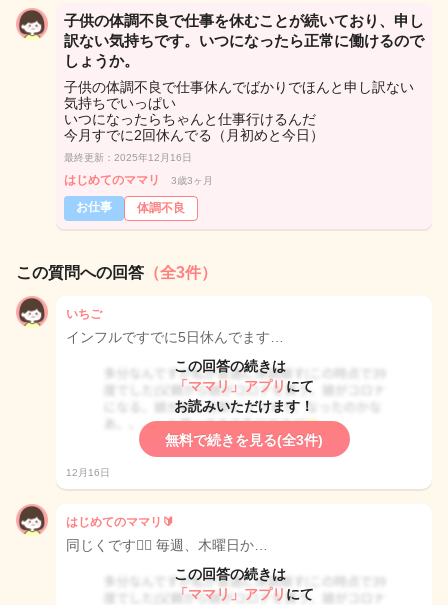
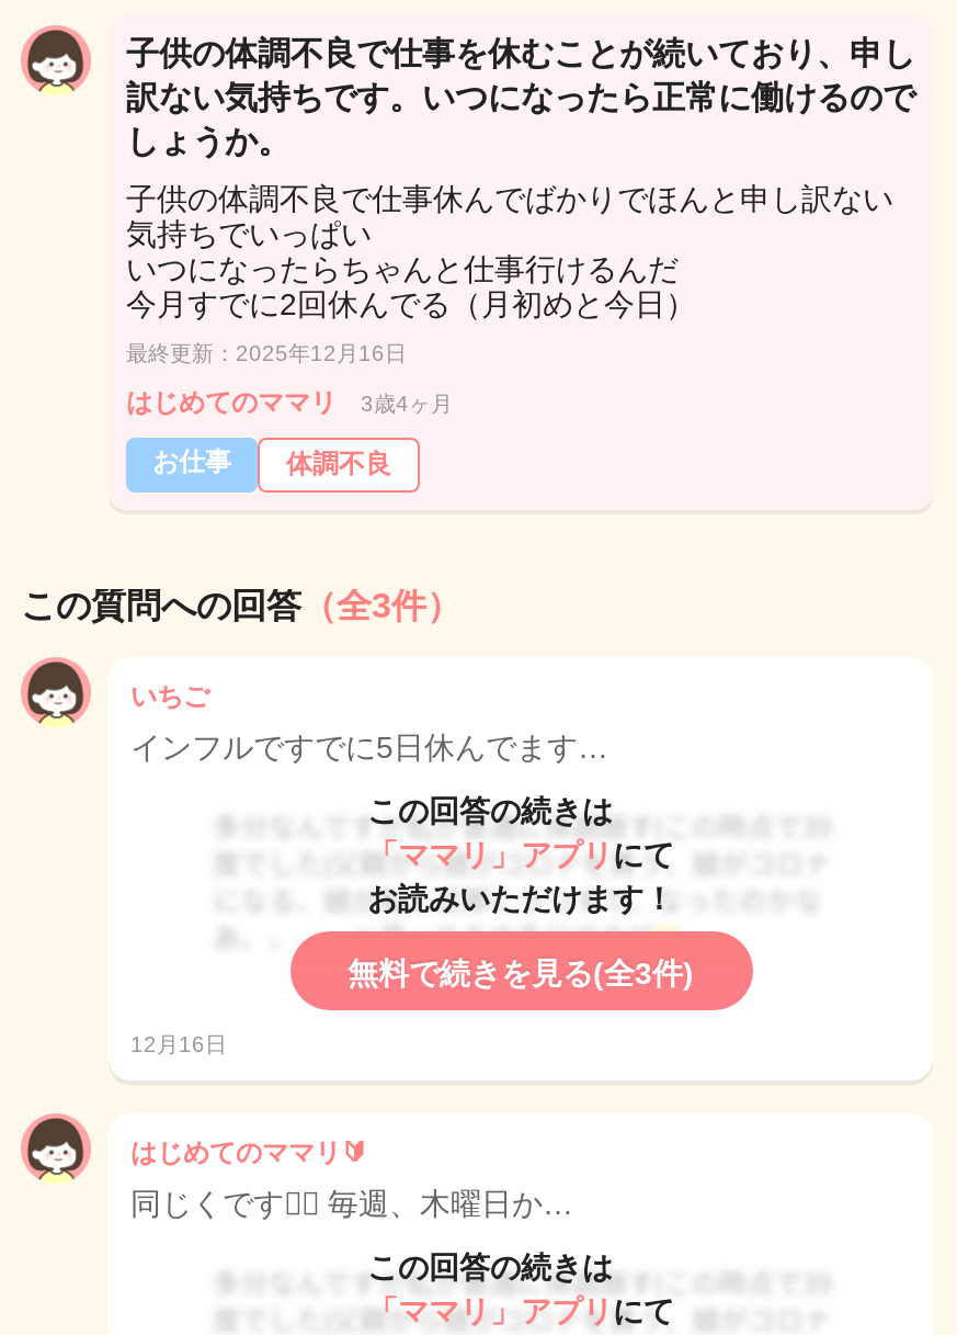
[64,173,213,187] はじめてのママリ 3歳3ヶ月 -> [126,387,453,418] はじめてのママリ 3歳4ヶ月

